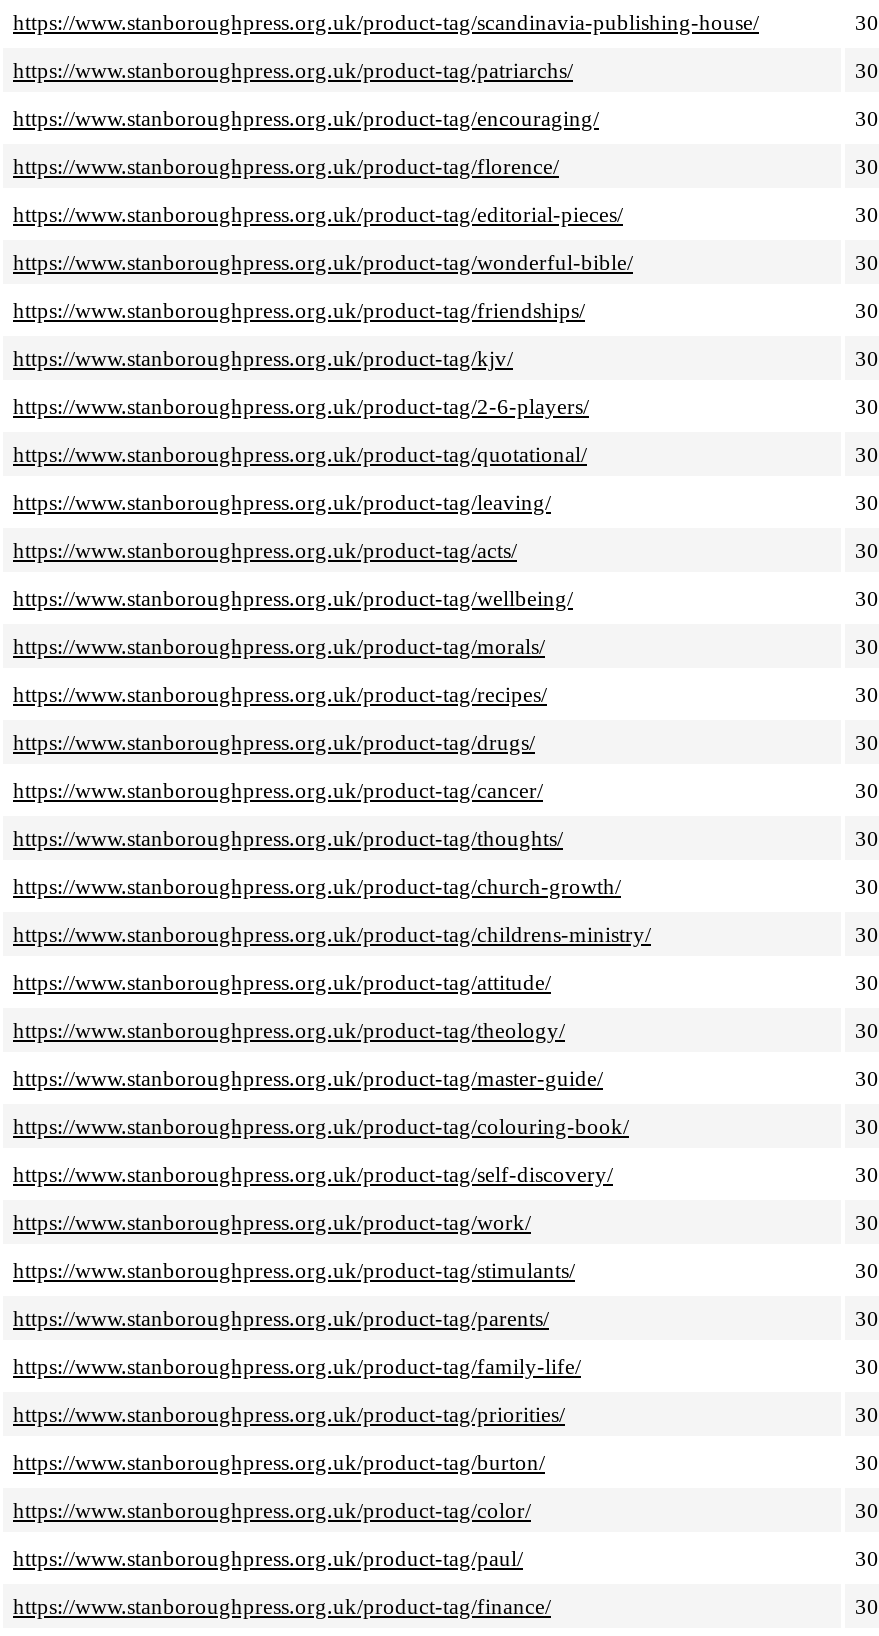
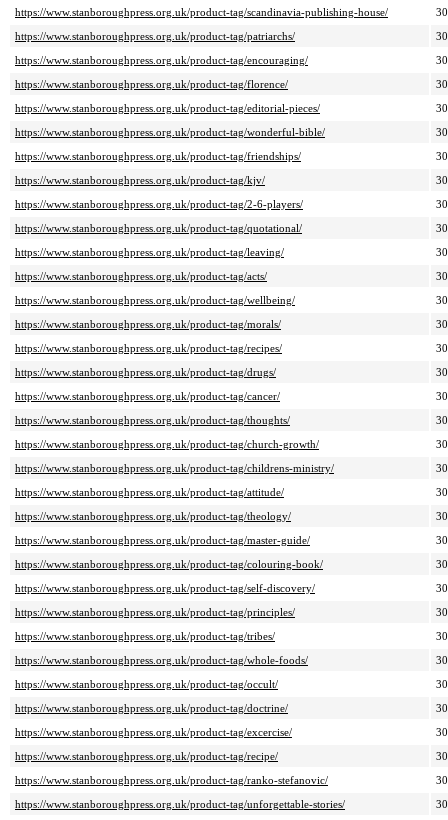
[13,1211,531,1235] https://www.stanboroughpress.org.uk/product-tag/work/ -> [15,606,295,618] https://www.stanboroughpress.org.uk/product-tag/principles/
[13,1259,575,1283] https://www.stanboroughpress.org.uk/product-tag/stimulants/ -> [15,630,275,642] https://www.stanboroughpress.org.uk/product-tag/tribes/
[13,1307,549,1331] https://www.stanboroughpress.org.uk/product-tag/parents/ -> [15,654,308,666] https://www.stanboroughpress.org.uk/product-tag/whole-foods/
[13,1355,581,1379] https://www.stanboroughpress.org.uk/product-tag/family-life/ -> [15,678,278,690] https://www.stanboroughpress.org.uk/product-tag/occult/
[13,1403,565,1427] https://www.stanboroughpress.org.uk/product-tag/priorities/ -> [15,702,288,714] https://www.stanboroughpress.org.uk/product-tag/doctrine/
[13,1451,545,1475] https://www.stanboroughpress.org.uk/product-tag/burton/ -> [15,726,292,738] https://www.stanboroughpress.org.uk/product-tag/excercise/
[13,1499,531,1523] https://www.stanboroughpress.org.uk/product-tag/color/ -> [15,750,278,762] https://www.stanboroughpress.org.uk/product-tag/recipe/
[13,1547,523,1571] https://www.stanboroughpress.org.uk/product-tag/paul/ -> [15,774,328,786] https://www.stanboroughpress.org.uk/product-tag/ranko-stefanovic/
[13,1595,551,1619] https://www.stanboroughpress.org.uk/product-tag/finance/ -> [15,798,345,810] https://www.stanboroughpress.org.uk/product-tag/unforgettable-stories/

